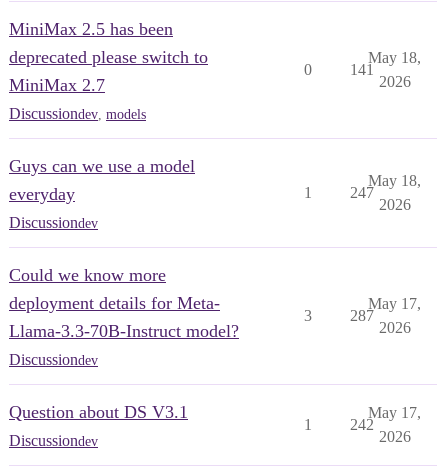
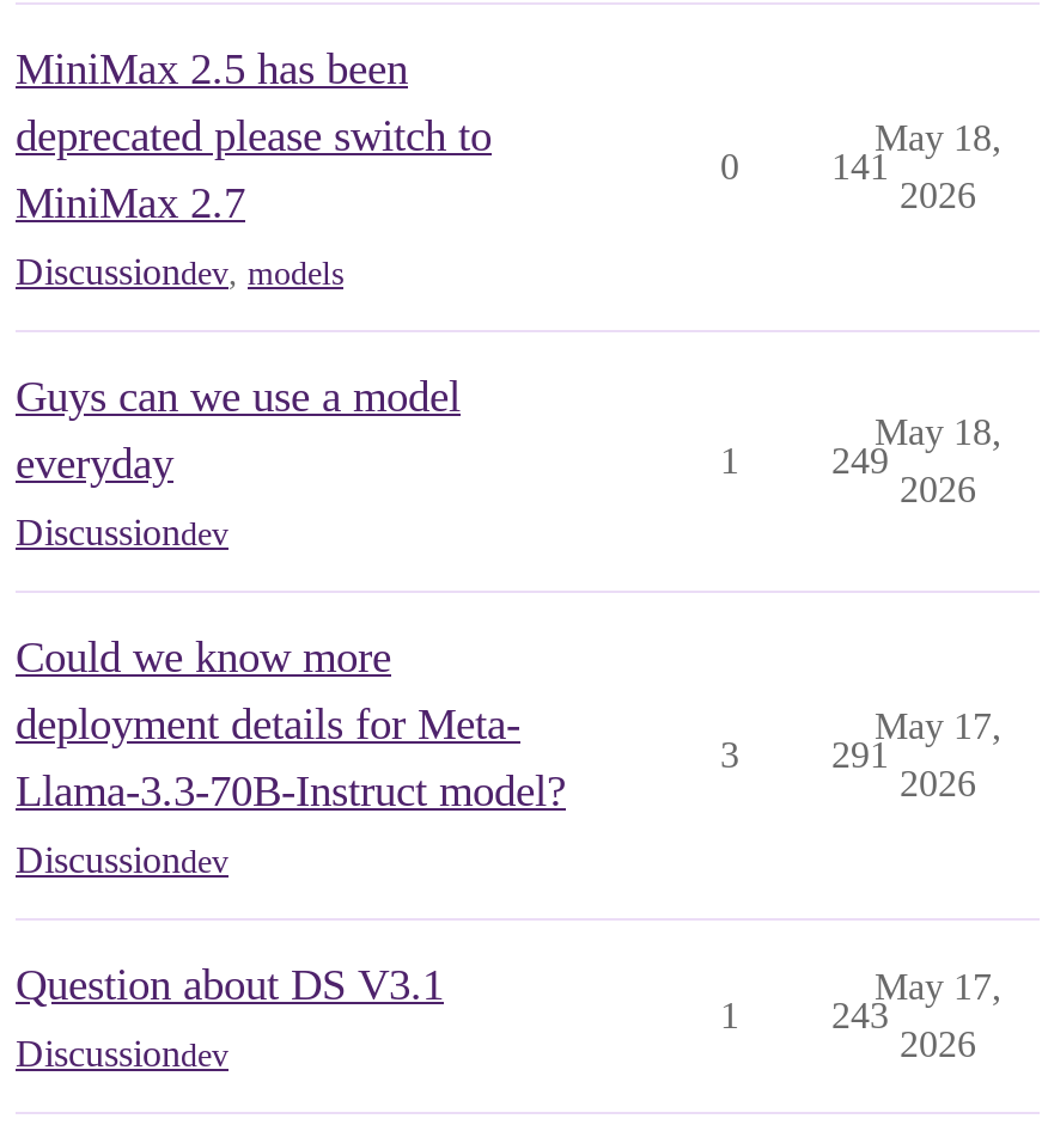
[350,184,374,201] 247 -> [831,440,889,481] 249
[350,307,374,324] 287 -> [831,734,889,775] 291
[350,416,374,433] 242 -> [831,995,889,1035] 243

